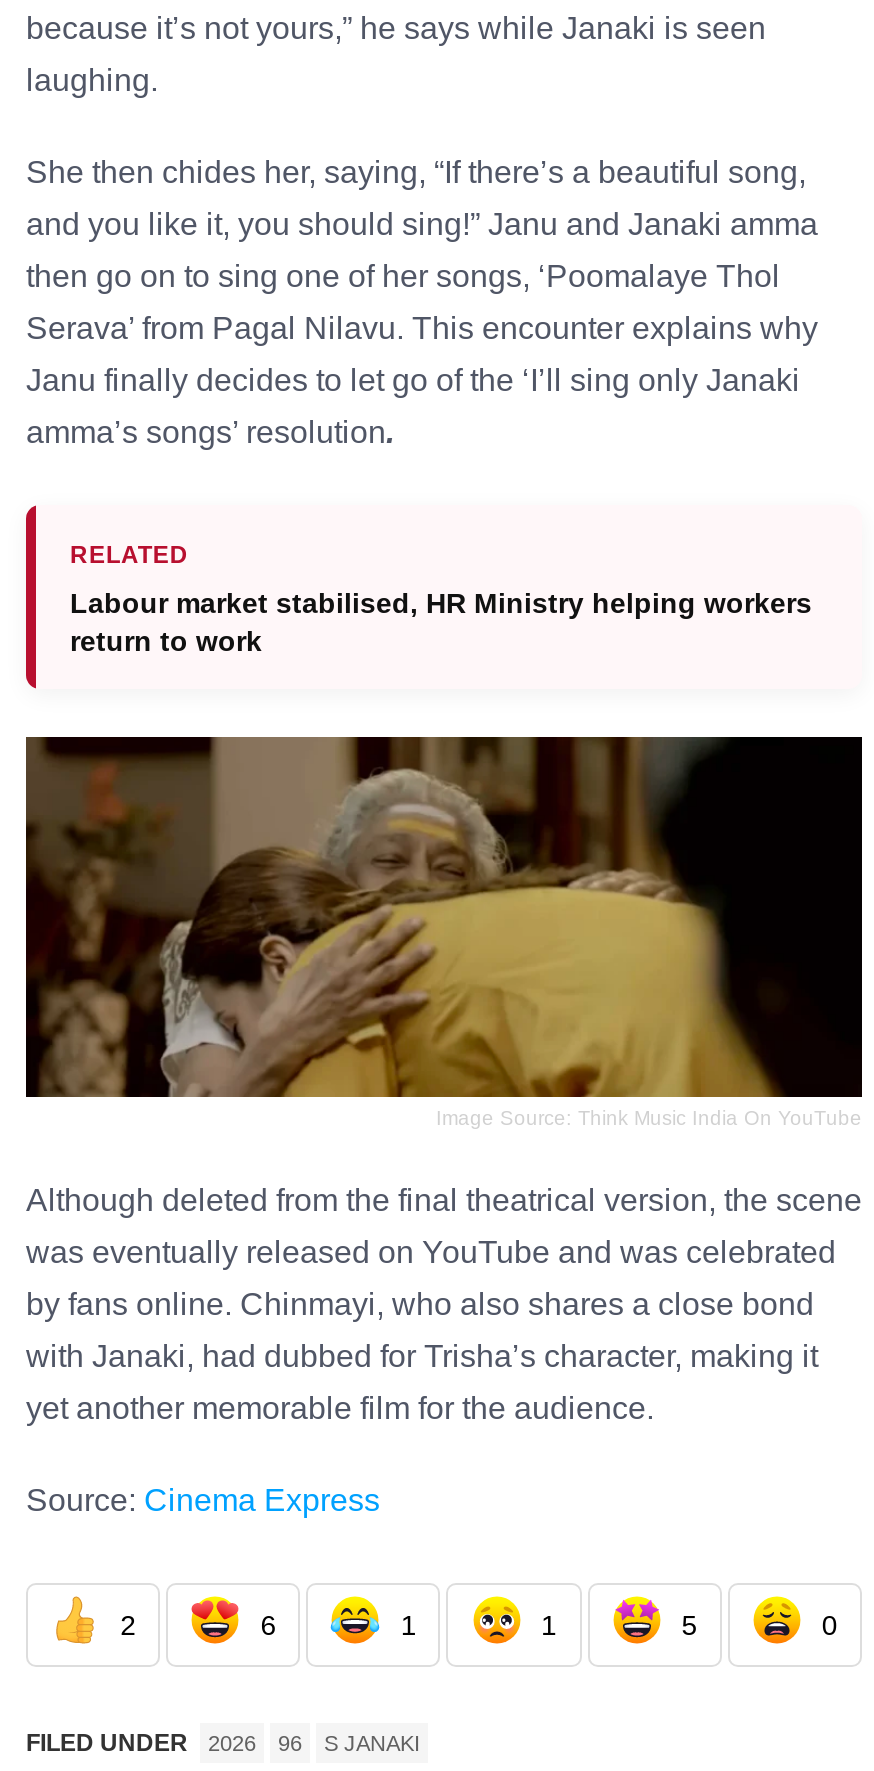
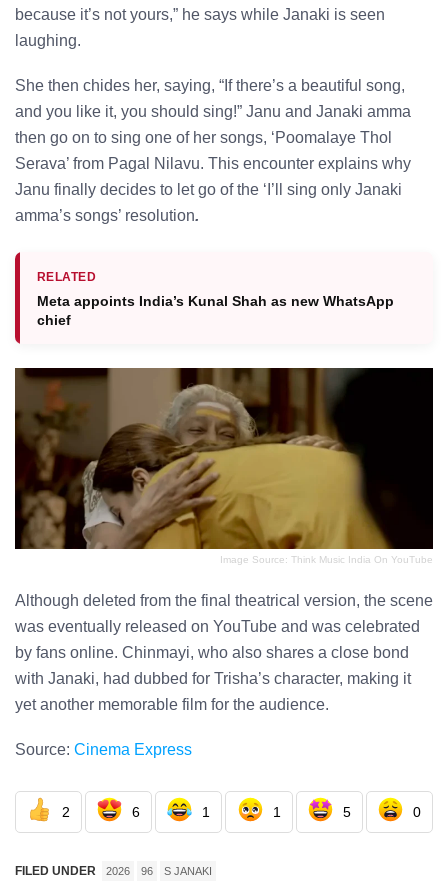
[70,586,812,656] Labour market stabilised, HR Ministry helping workers | return to work -> [37,293,394,328] Meta appoints India’s Kunal Shah as new WhatsApp | chief

